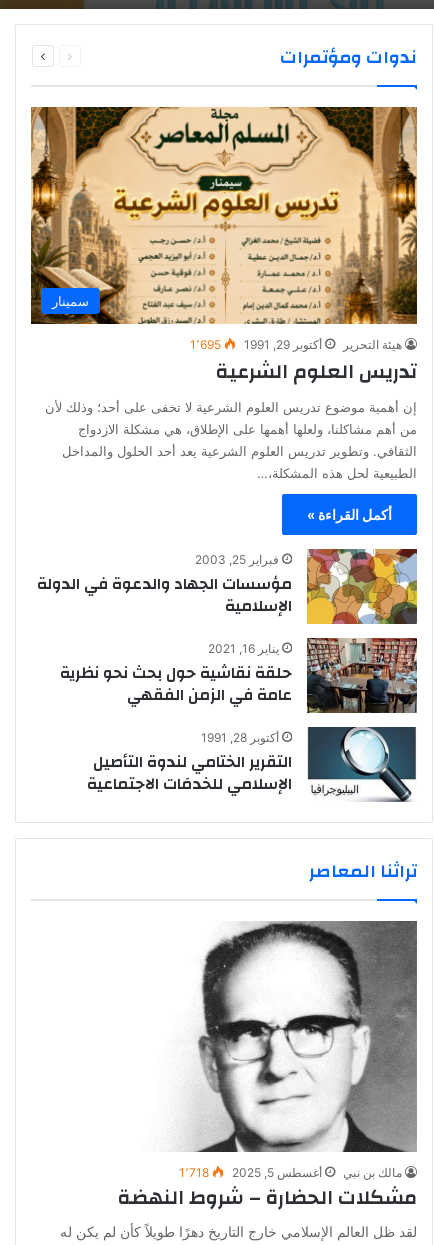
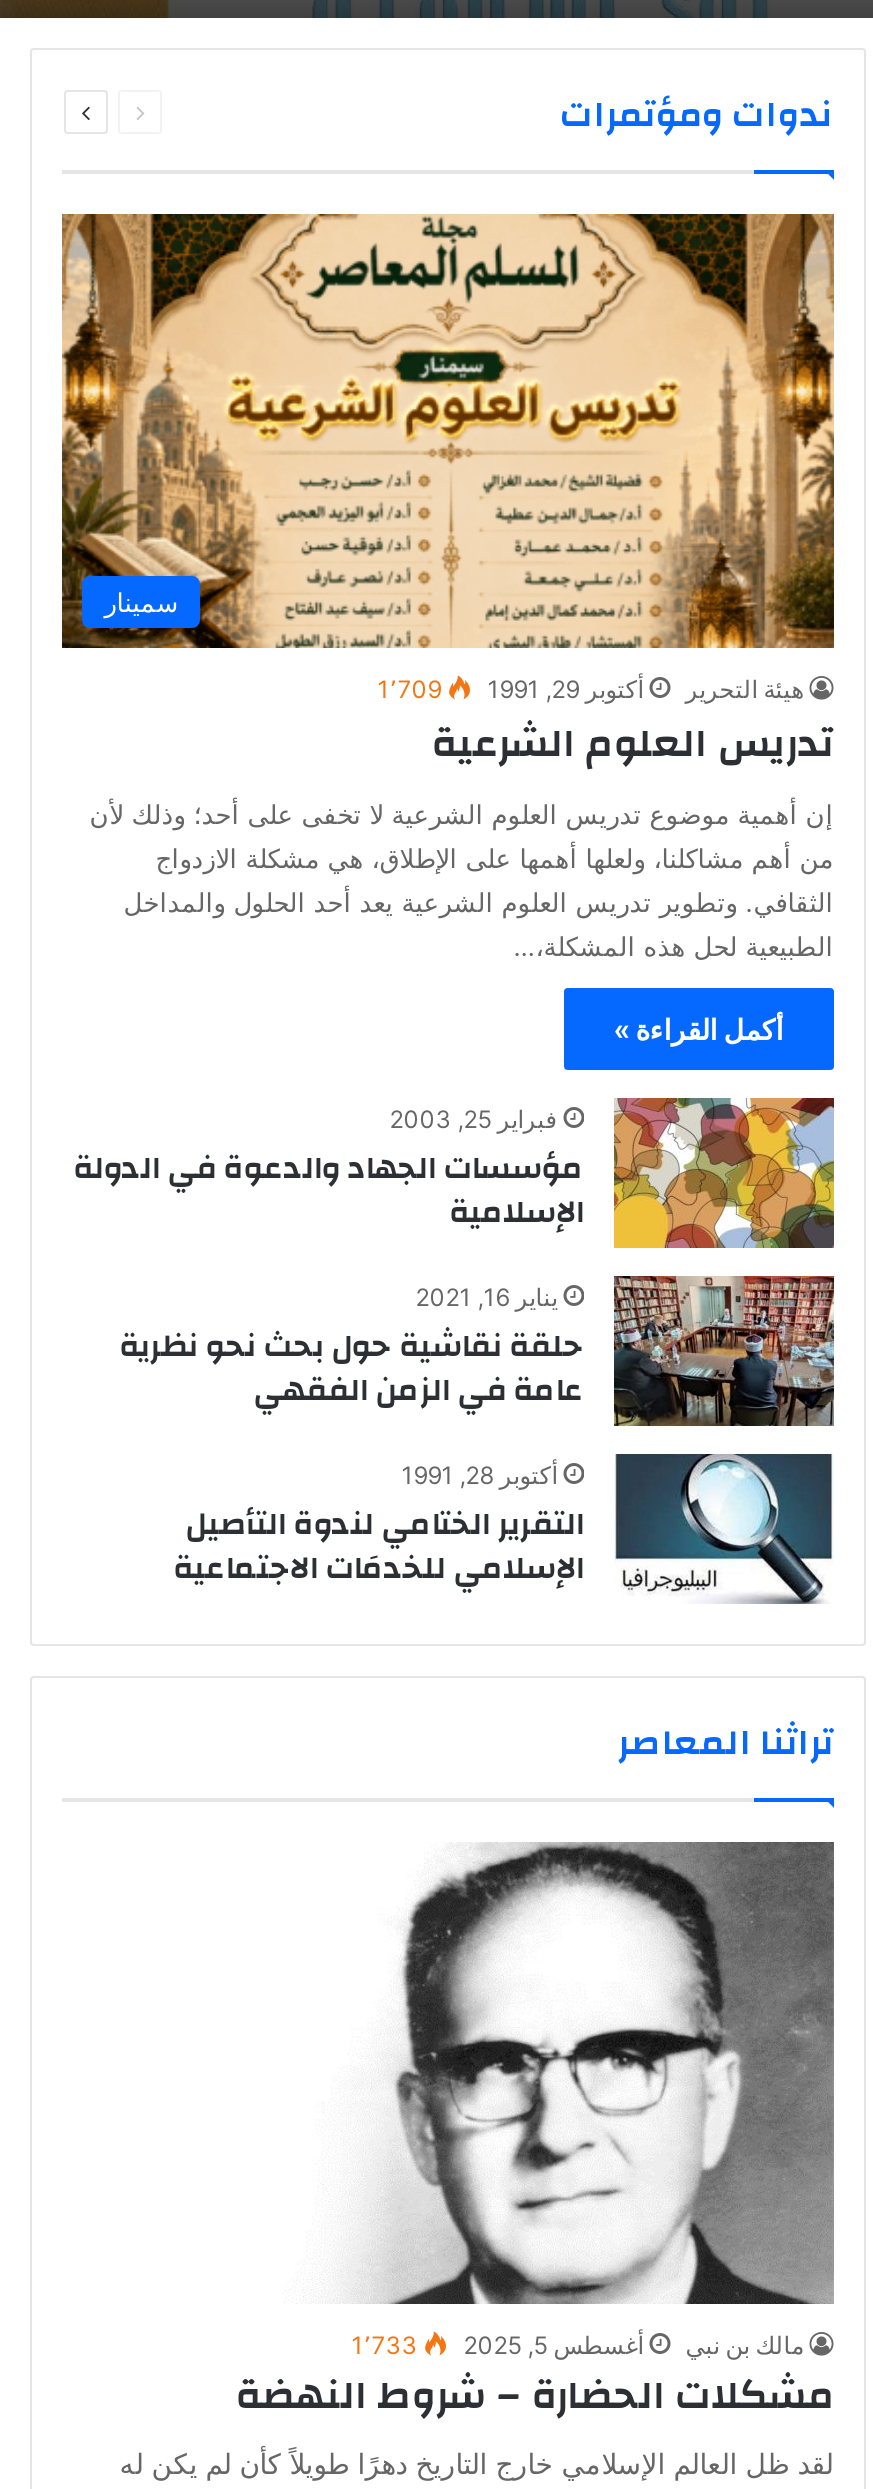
[190,337,221,352] 1٬695 -> [377,674,441,704] 1٬709
[179,1165,209,1180] 1٬718 -> [351,2330,417,2360] 1٬733

